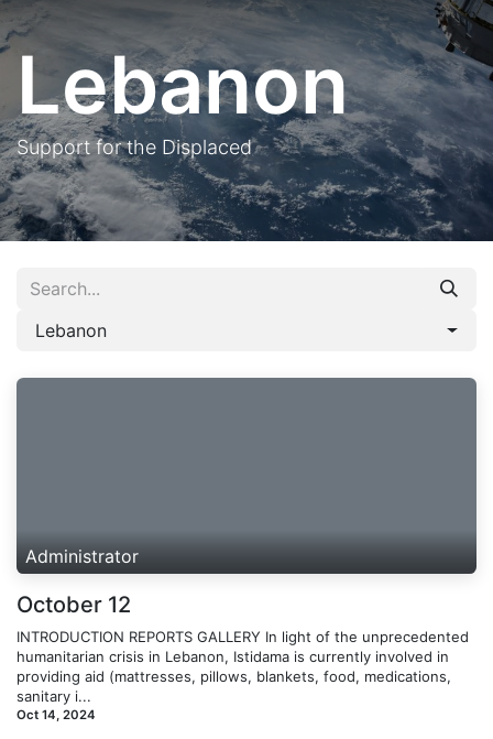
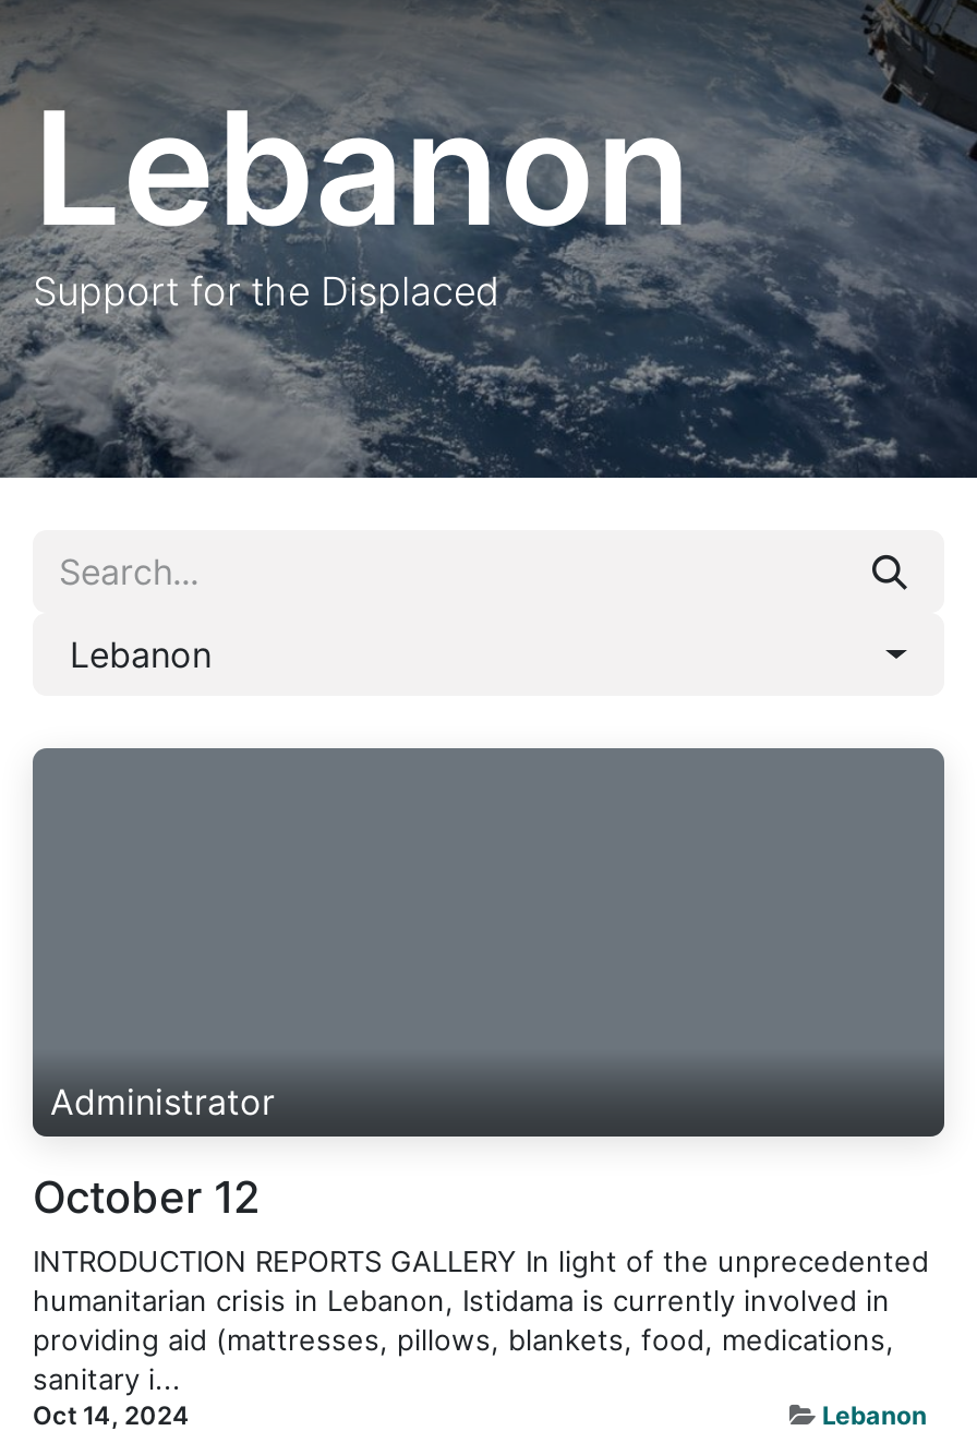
none -> [822,1400,927,1431] Lebanon

